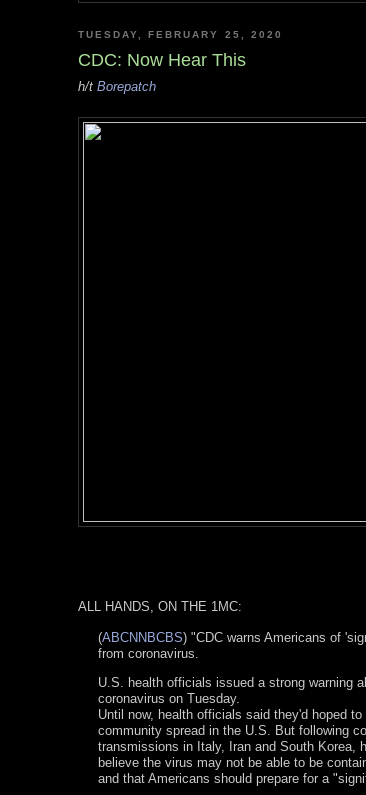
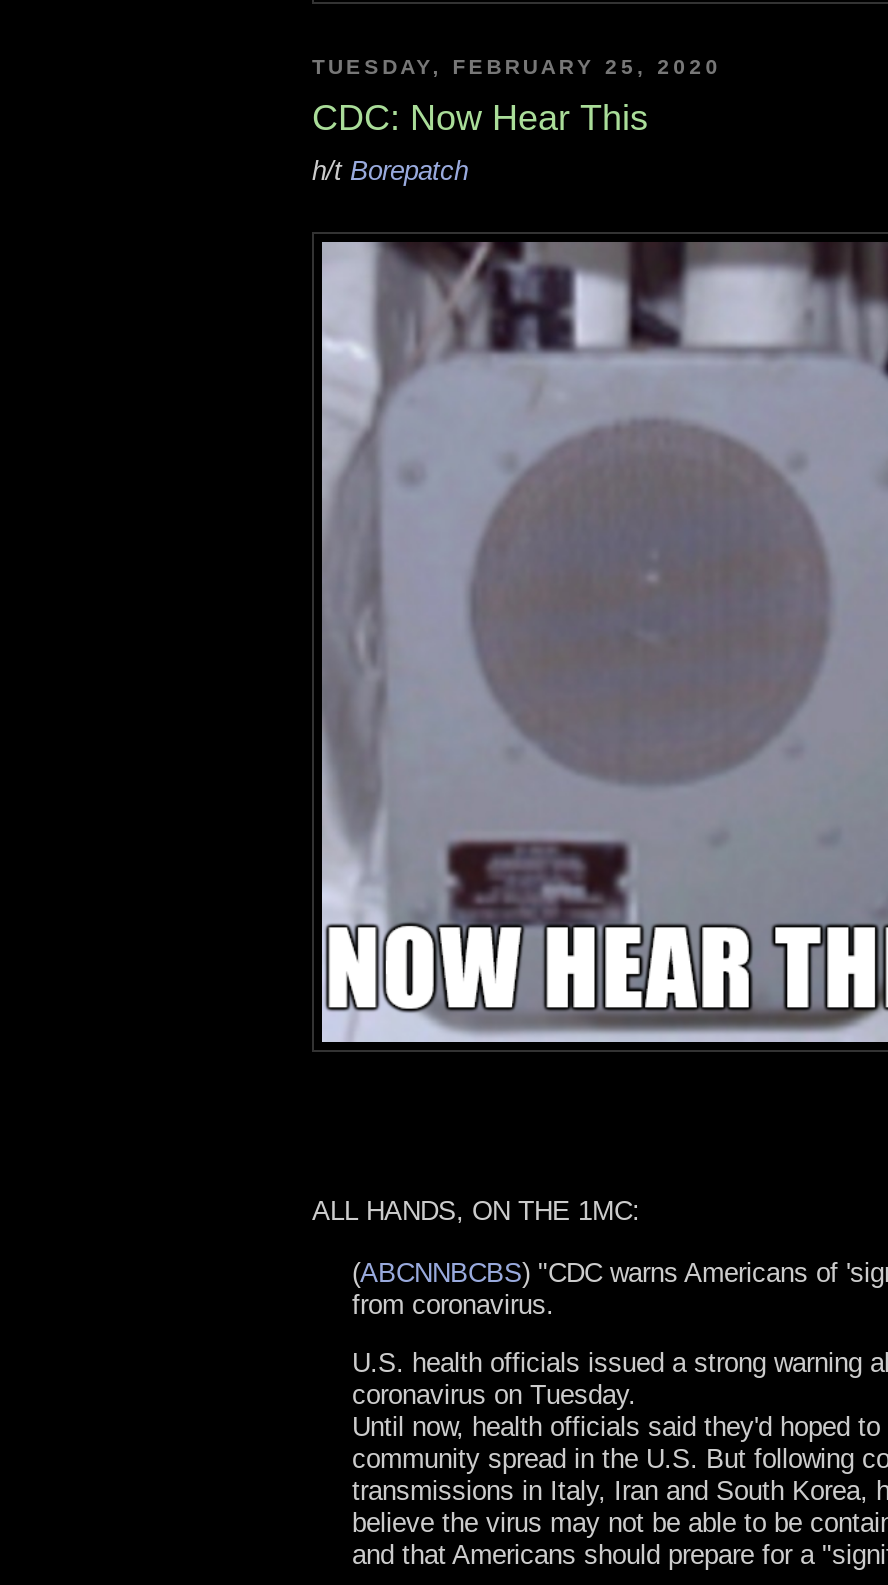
none -> [322,242,882,1042] [image]

